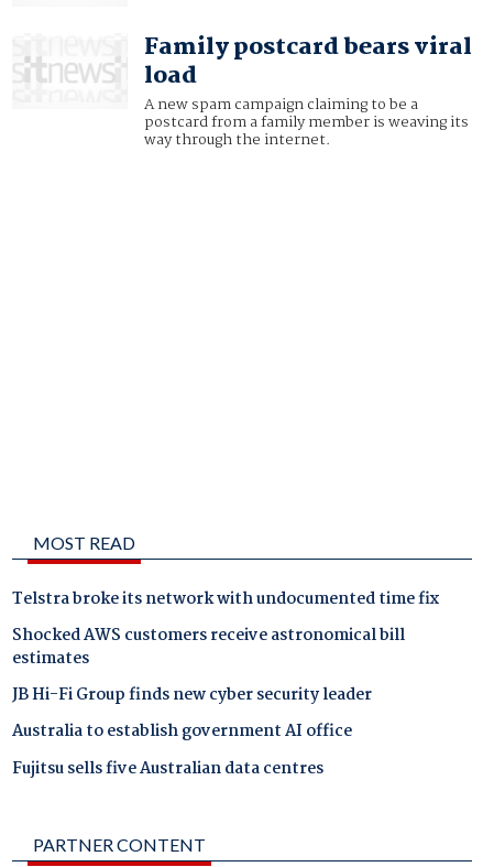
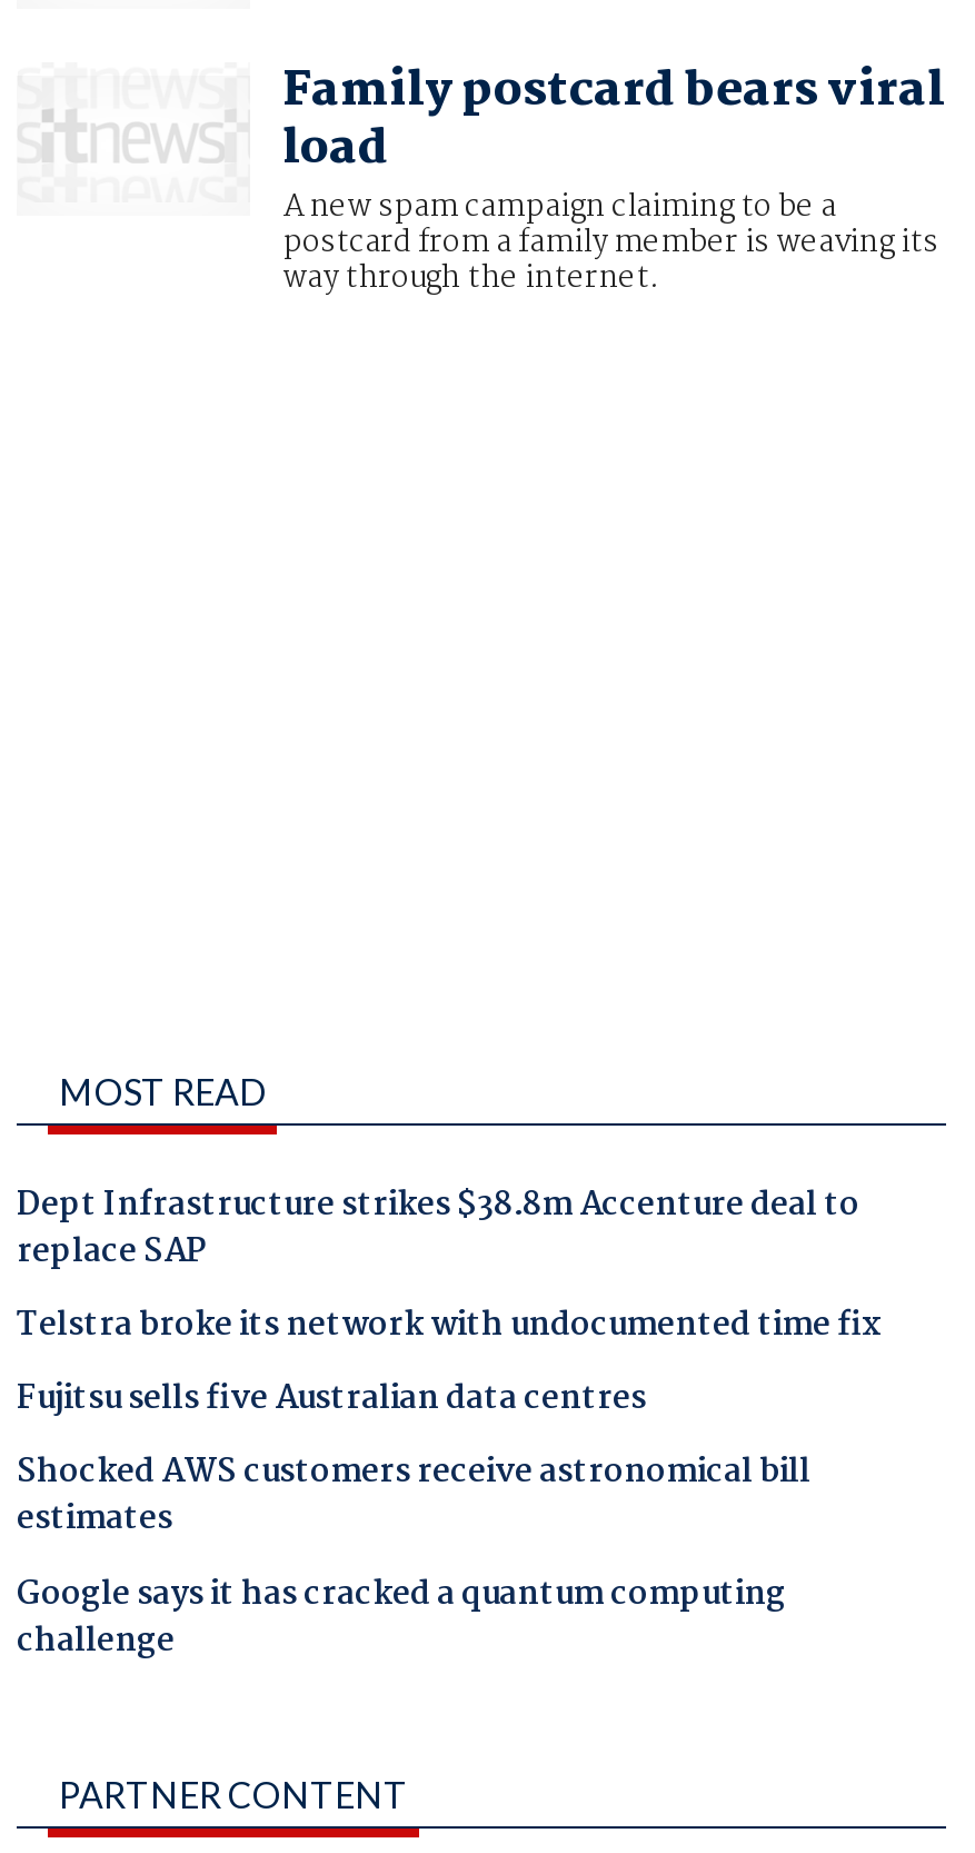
none -> [17,1178,859,1278] Dept Infrastructure strikes $38.8m Accenture deal to | replace SAP
moved [12,622,405,672] -> [17,1447,810,1547]: Shocked AWS customers receive astronomical bill | estimates
[12,682,372,745] JB Hi-Fi Group finds new cyber security leader | Australia to establish government AI office -> [17,1568,786,1668] Google says it has cracked a quantum computing | challenge
moved [12,755,323,782] -> [17,1373,646,1426]: Fujitsu sells five Australian data centres

